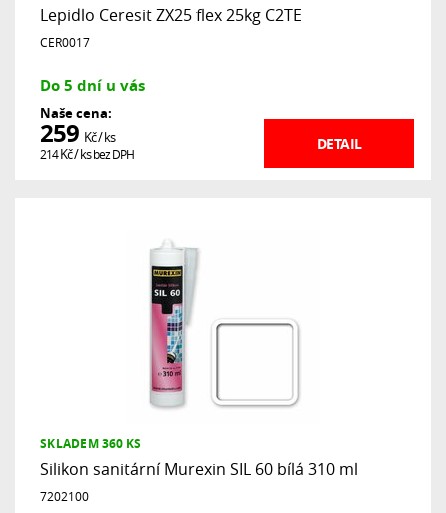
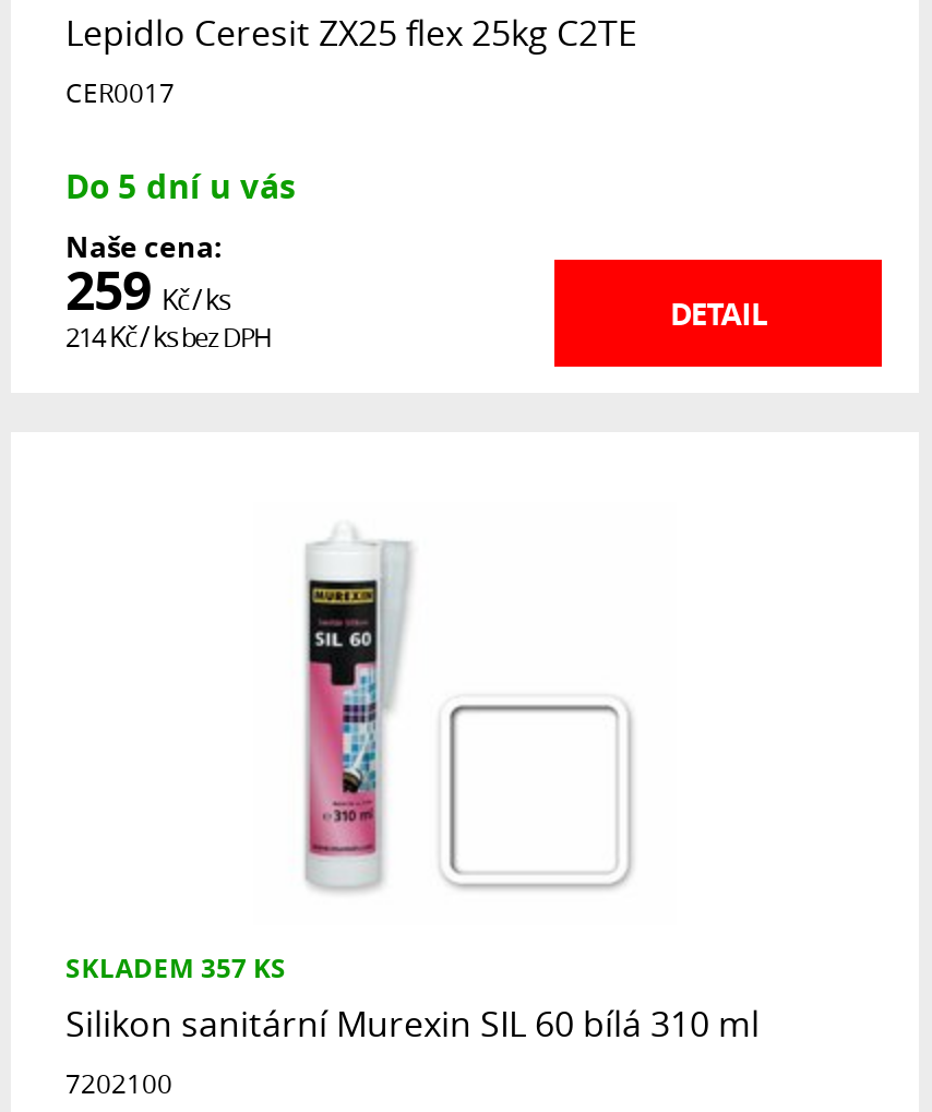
[40,435,141,452] SKLADEM 360 KS -> [65,950,286,987] SKLADEM 357 KS

